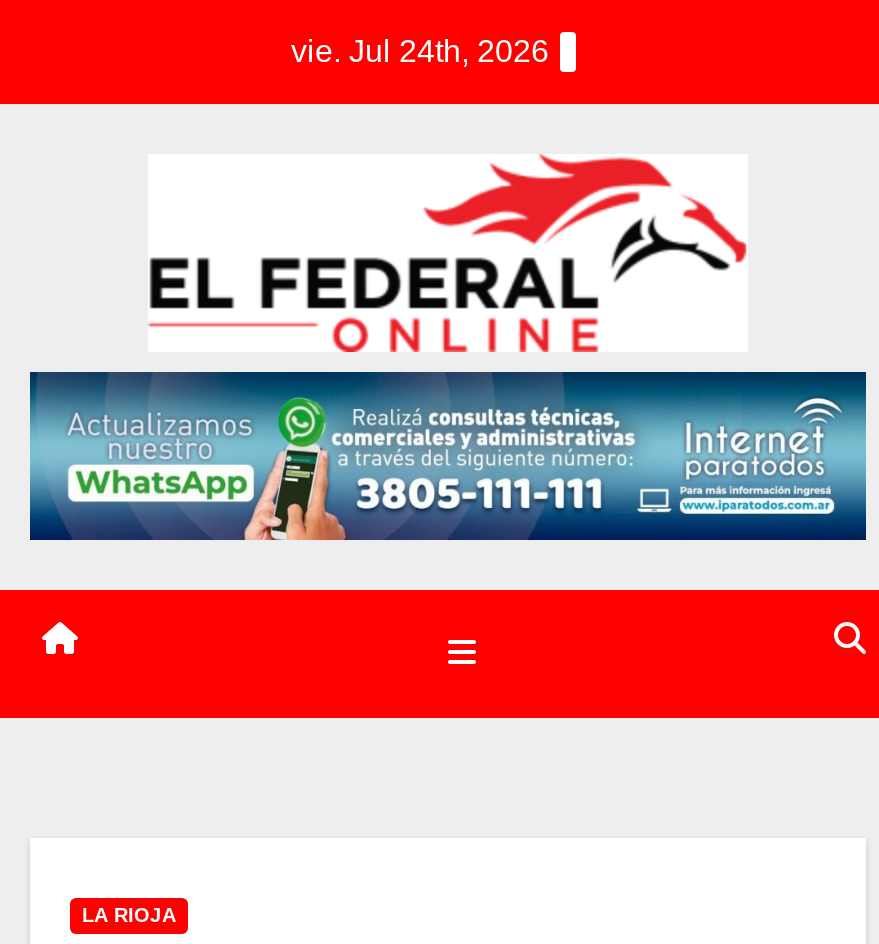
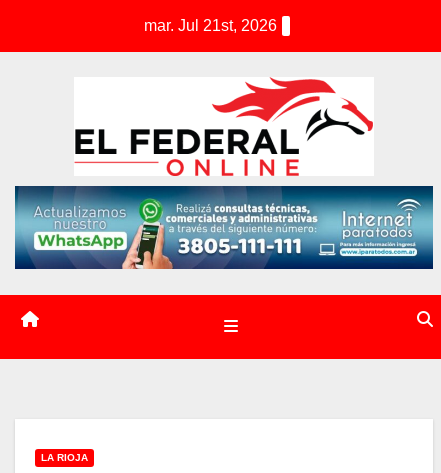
[291,34,549,68] vie. Jul 24th, 2026 -> [143,17,276,34] mar. Jul 21st, 2026

